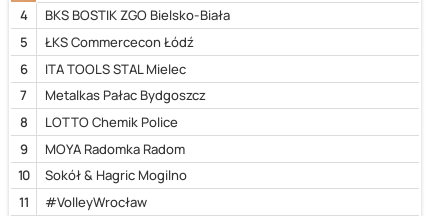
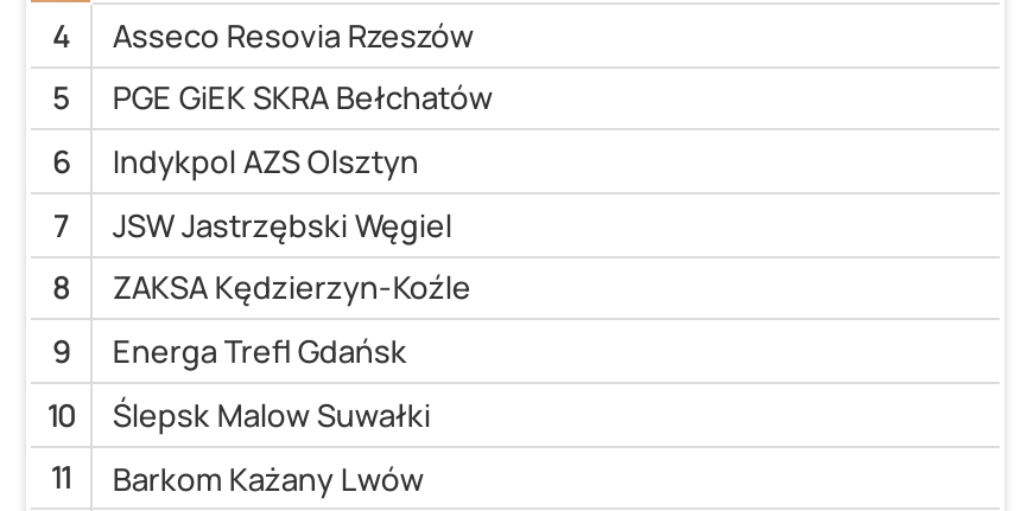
[45,6,230,24] BKS BOSTIK ZGO Bielsko-Biała -> [112,14,473,57] Asseco Resovia Rzeszów
[45,33,194,51] ŁKS Commercecon Łódź -> [112,77,492,120] PGE GiEK SKRA Bełchatów
[45,60,186,78] ITA TOOLS STAL Mielec -> [112,141,419,183] Indykpol AZS Olsztyn
[45,86,206,104] Metalkas Pałac Bydgoszcz -> [112,204,452,246] JSW Jastrzębski Węgiel
[45,113,178,131] LOTTO Chemik Police -> [112,267,471,310] ZAKSA Kędzierzyn-Koźle
[45,140,185,158] MOYA Radomka Radom -> [112,330,407,373] Energa Trefl Gdańsk
[45,166,187,184] Sokół & Hagric Mogilno -> [112,393,431,436] Ślepsk Malow Suwałki
[45,193,147,211] #VolleyWrocław -> [112,457,423,499] Barkom Każany Lwów

